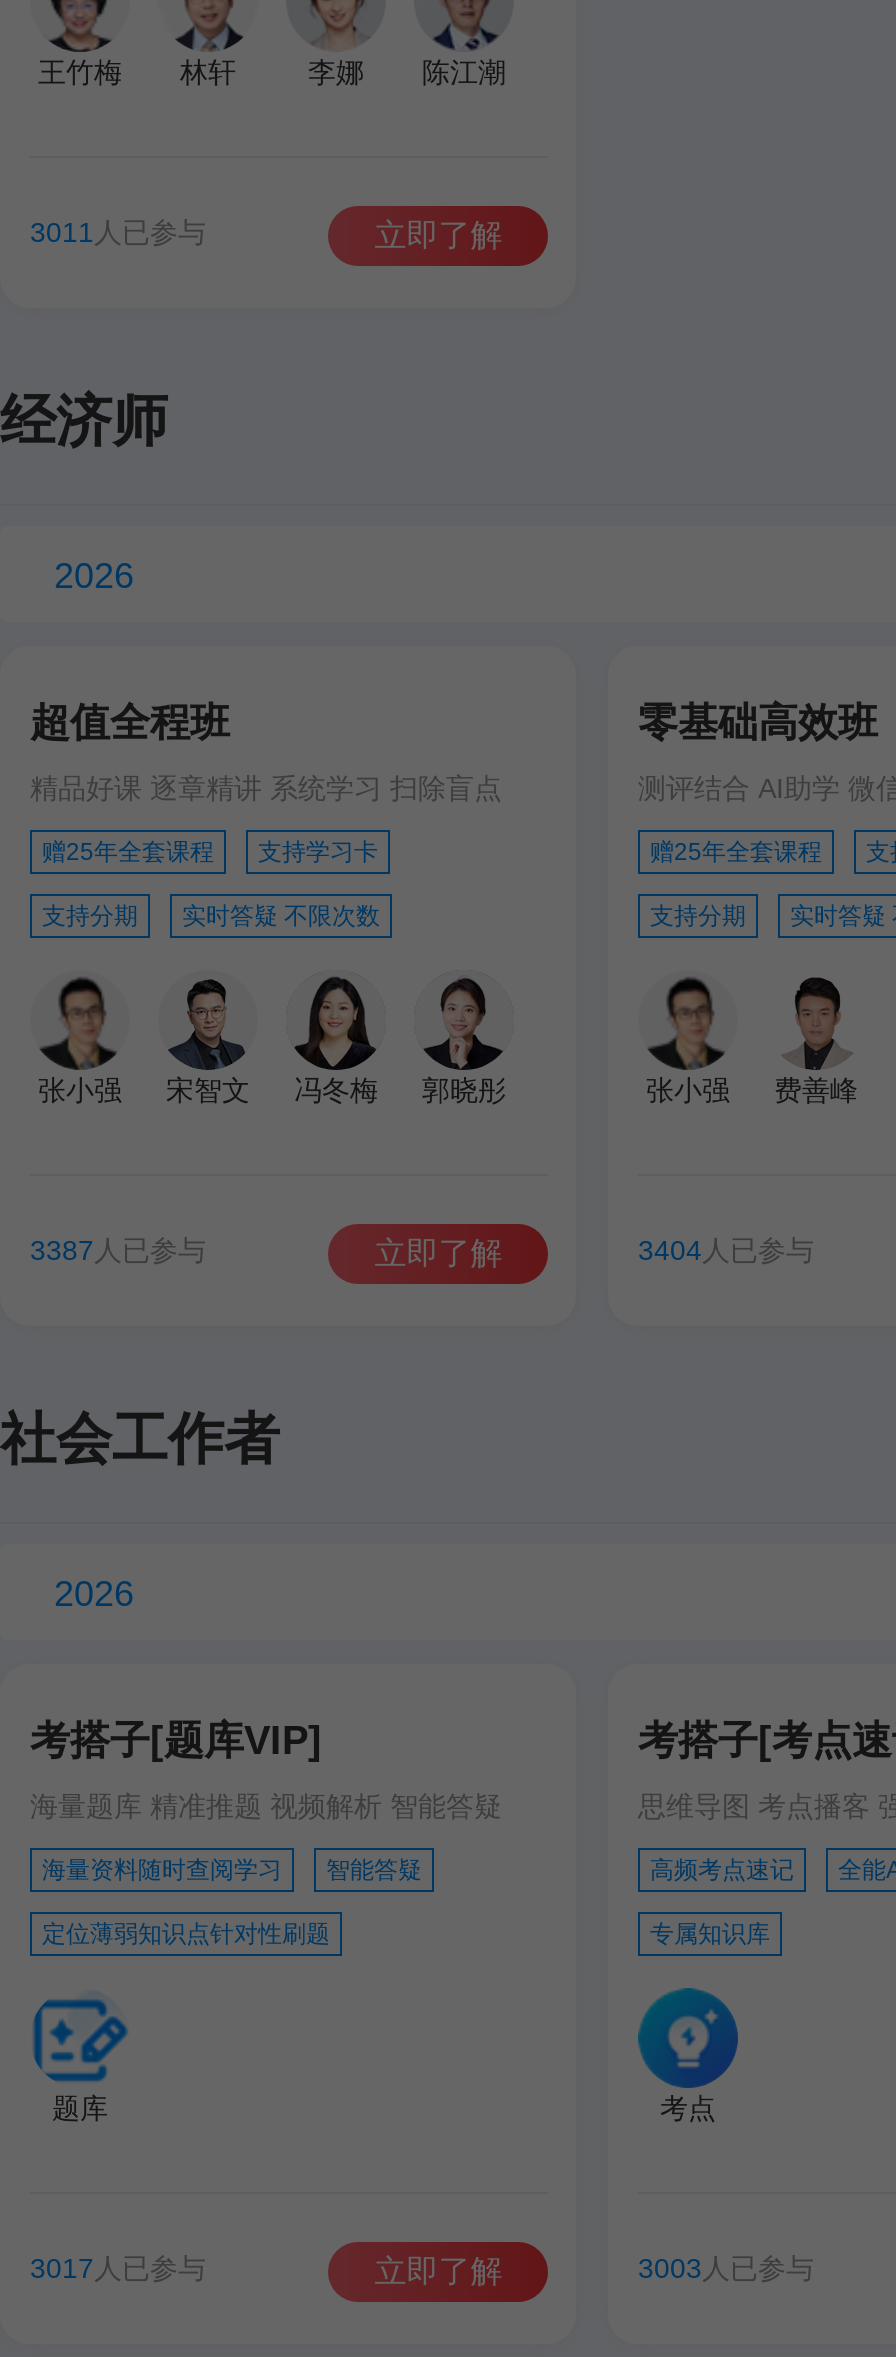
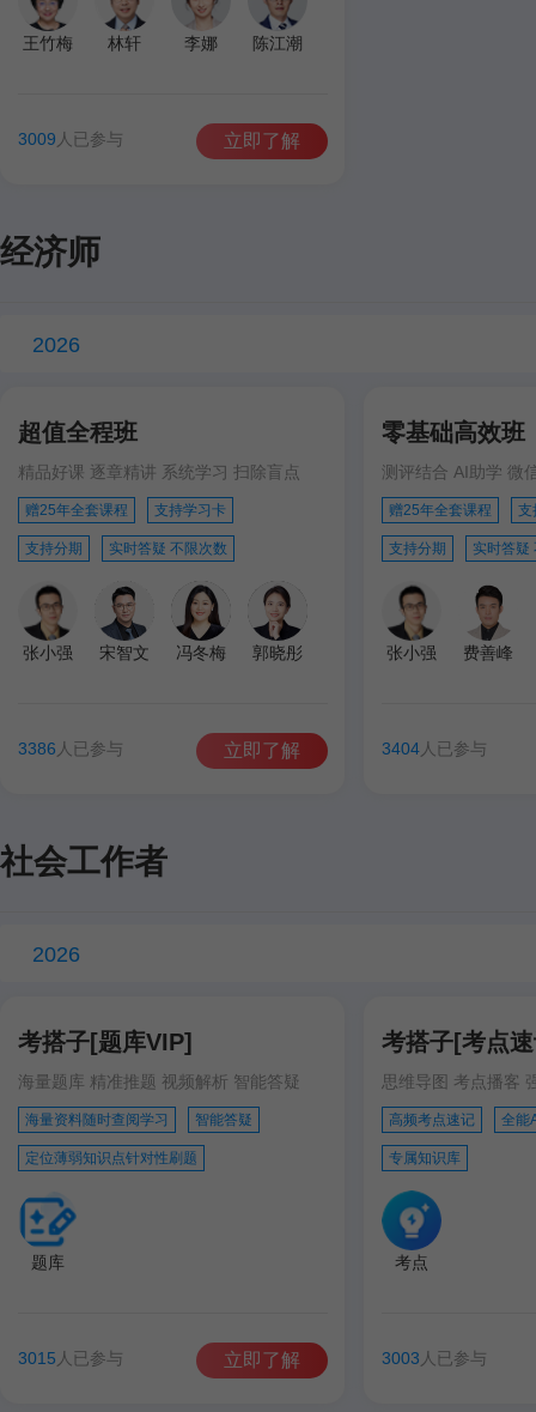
[30,216,206,248] 3011人已参与 -> [18,129,123,149] 3009人已参与
[30,1234,206,1266] 3387人已参与 -> [18,739,123,758] 3386人已参与
[30,2252,206,2284] 3017人已参与 -> [18,1349,123,1368] 3015人已参与

